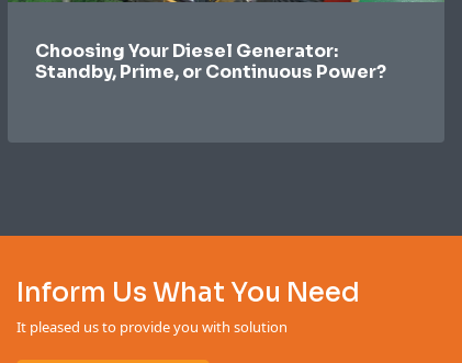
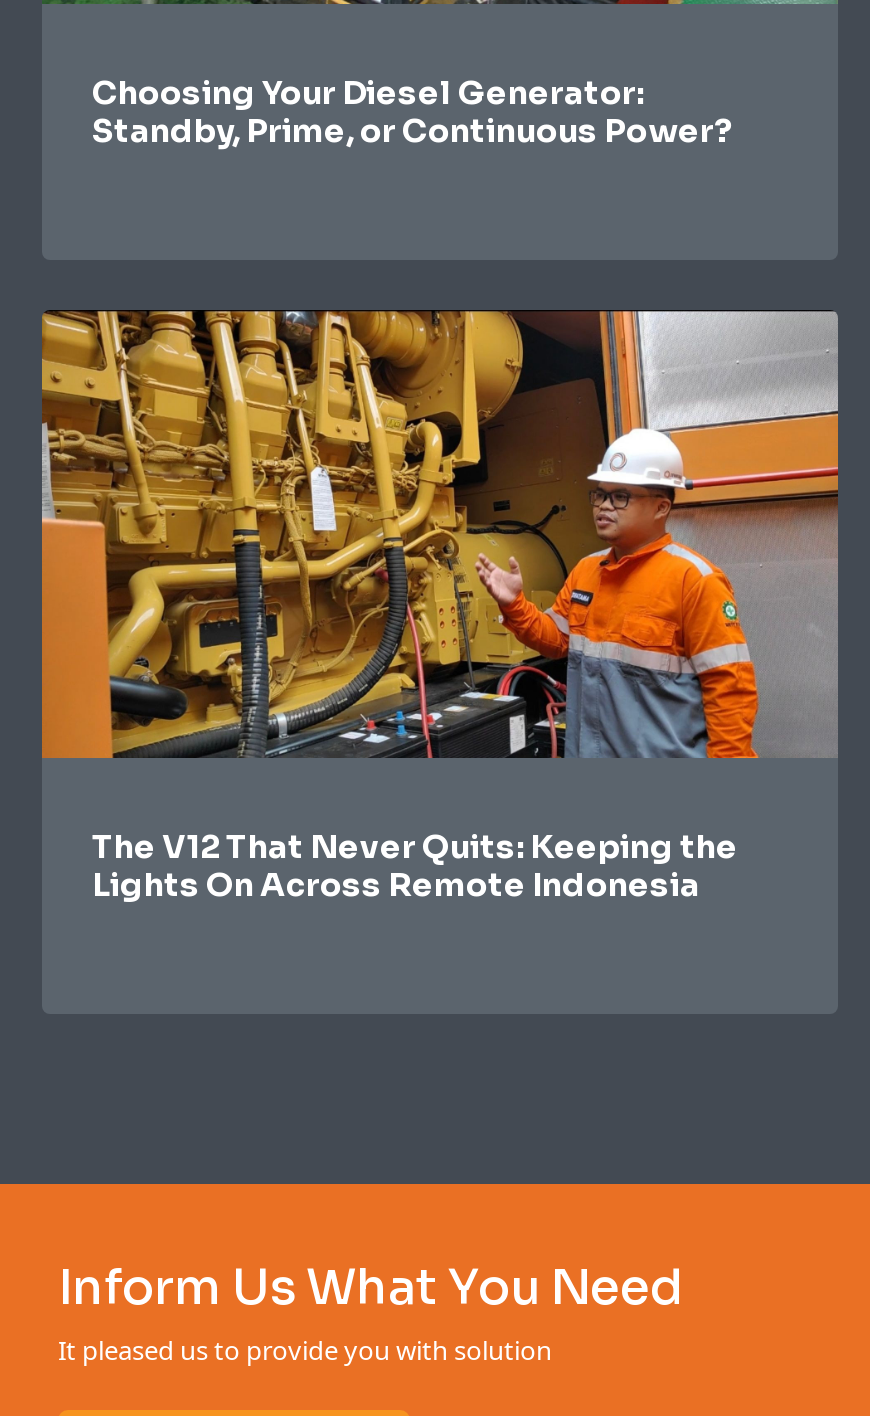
none -> [40,310,840,905] [image] | The V12 That Never Quits: Keeping the | Lights On Across Remote Indonesia

